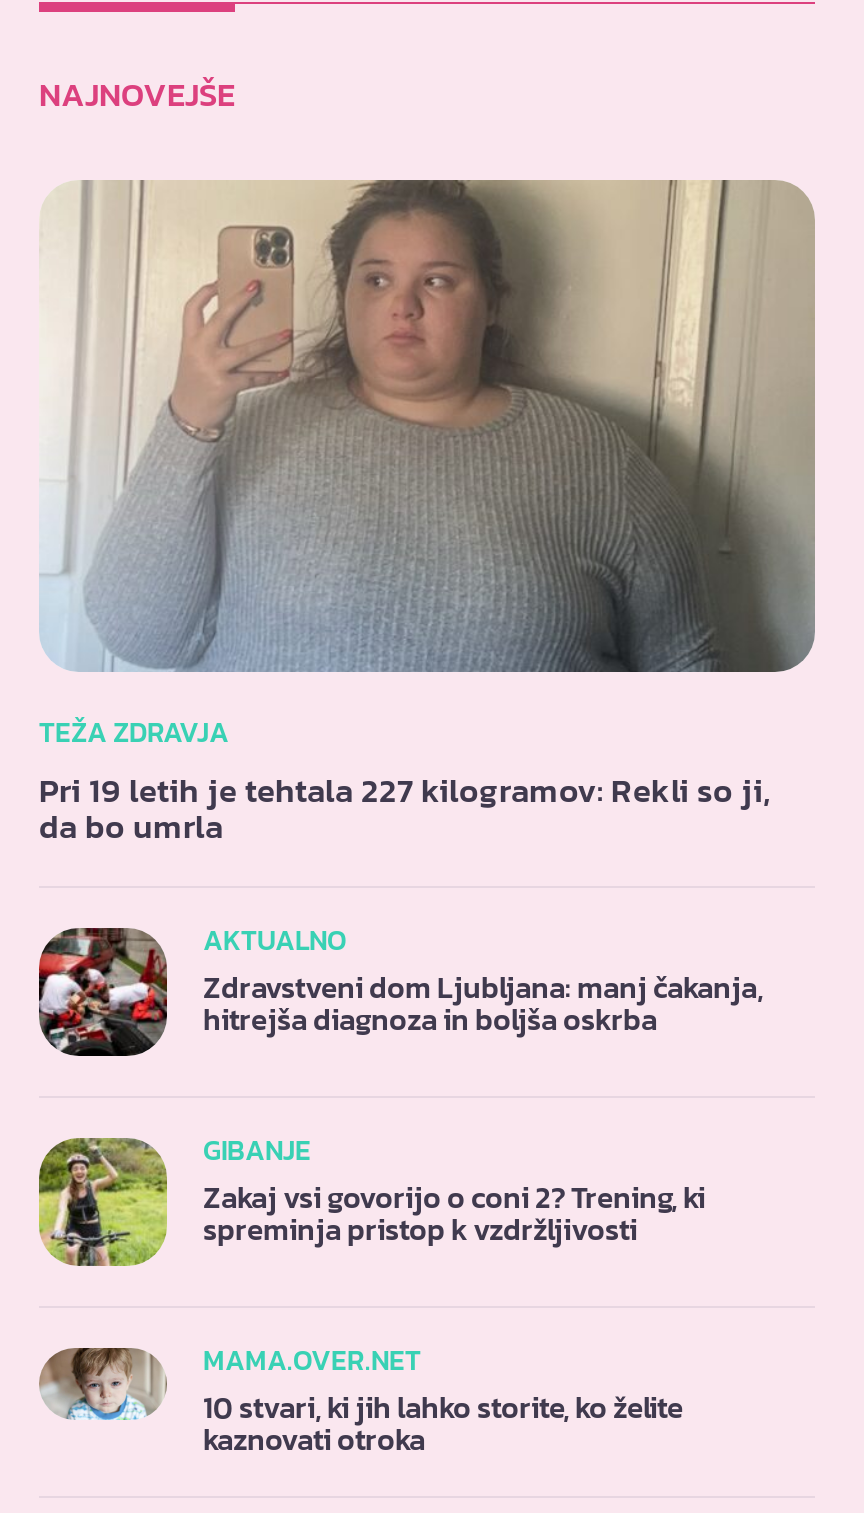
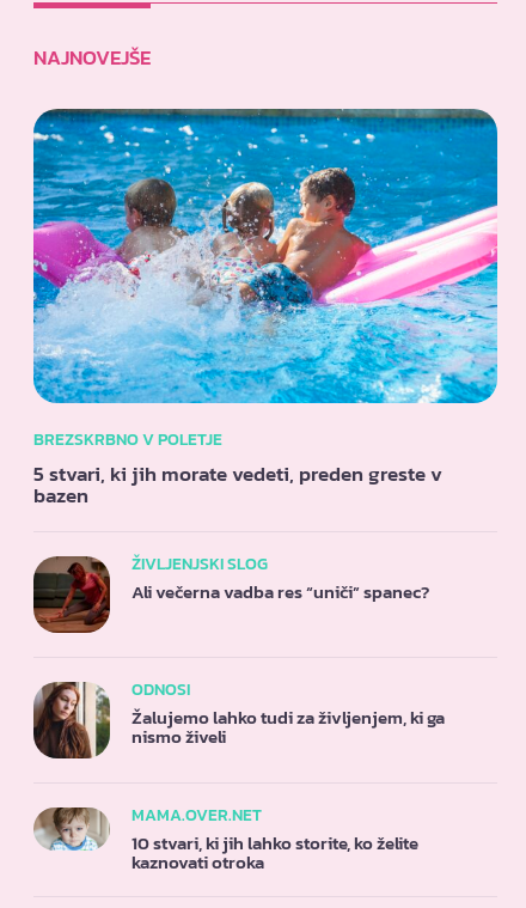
[39,178,817,852] [image] | TEŽA ZDRAVJA | Pri 19 letih je tehtala 227 kilogramov: Rekli so ji, | da bo umrla -> [32,108,499,511] [image] | BREZSKRBNO V POLETJE | 5 stvari, ki jih morate vedeti, preden greste v | bazen
[37,920,763,1058] [image] | AKTUALNO | Zdravstveni dom Ljubljana: manj čakanja, | hitrejša diagnoza in boljša oskrba -> [32,551,429,633] [image] | ŽIVLJENJSKI SLOG | Ali večerna vadba res “uniči” spanec?
[37,1130,705,1268] [image] | GIBANJE | Zakaj vsi govorijo o coni 2? Trening, ki | spreminja pristop k vzdržljivosti -> [32,677,445,760] [image] | ODNOSI | Žalujemo lahko tudi za življenjem, ki ga | nismo živeli

